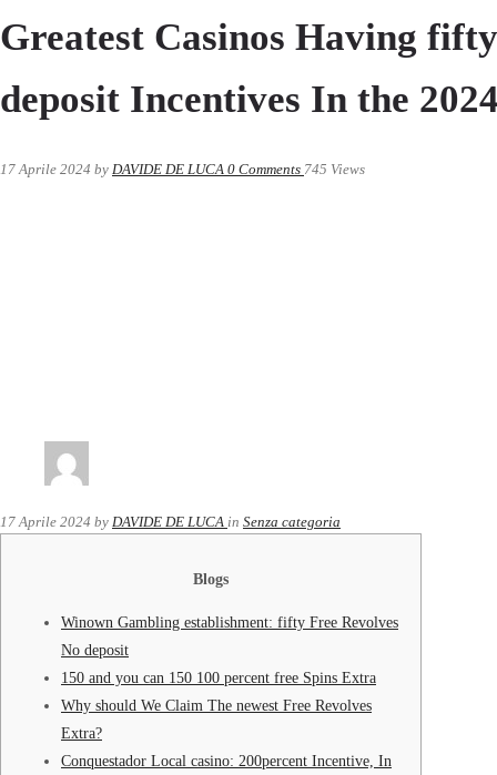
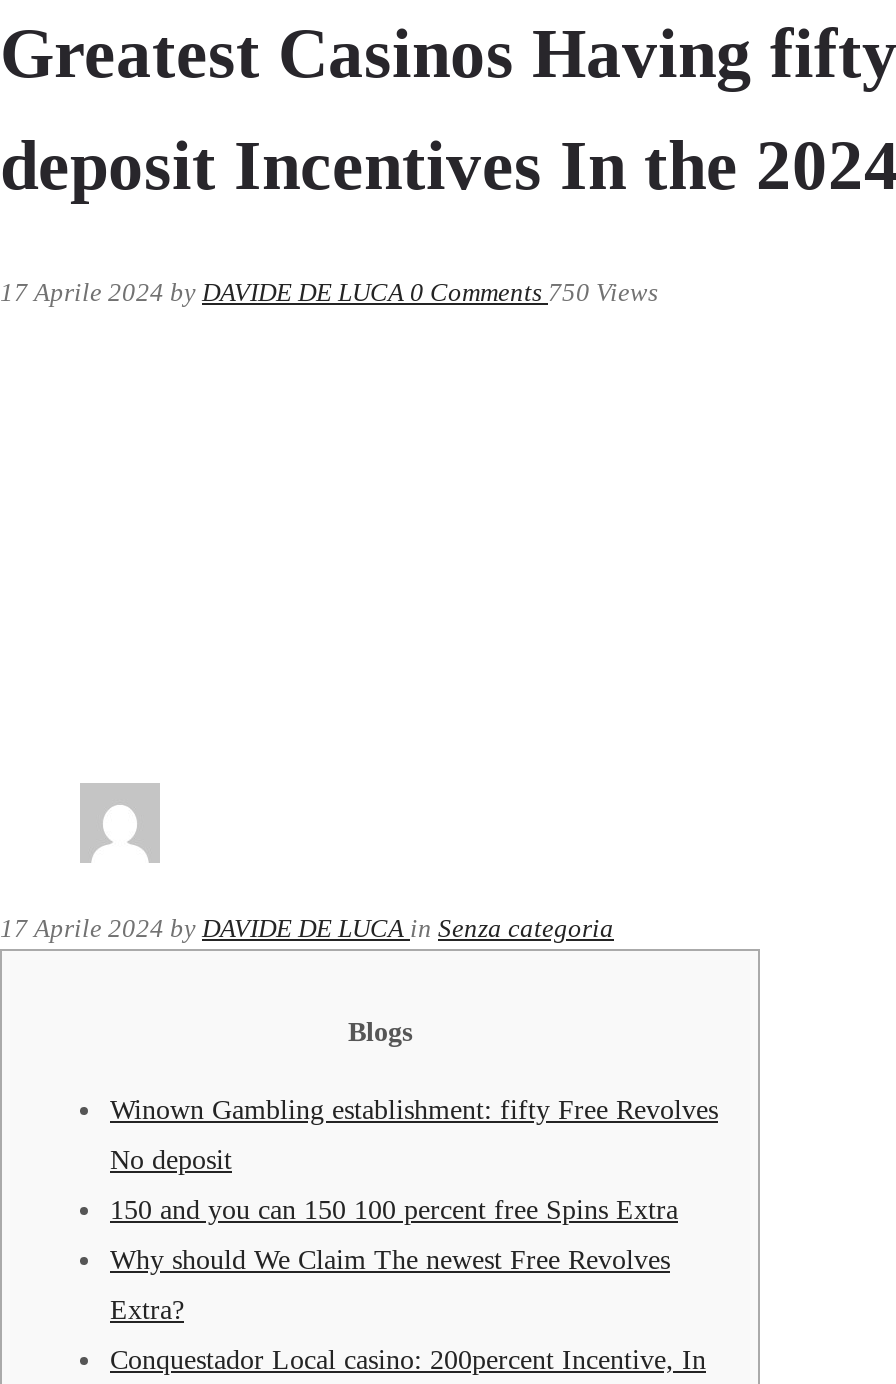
[0,161,365,177] 17 Aprile 2024 by DAVIDE DE LUCA 0 Comments 745 Views -> [0,277,658,307] 17 Aprile 2024 by DAVIDE DE LUCA 0 Comments 750 Views

